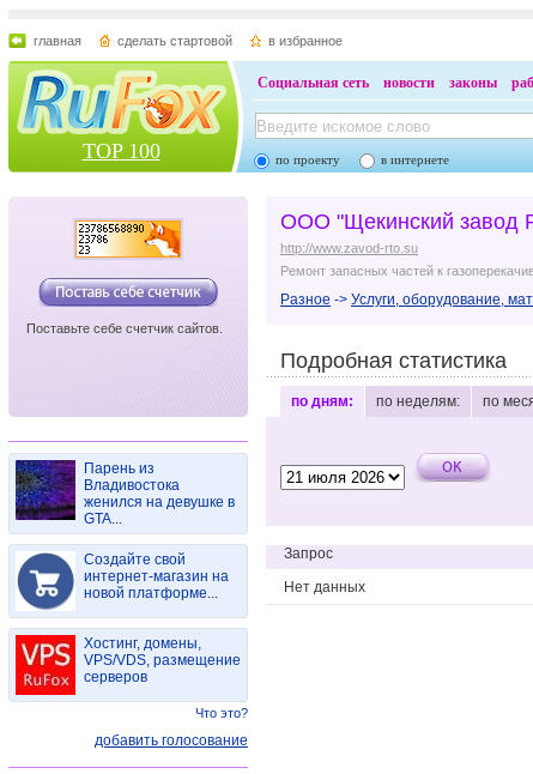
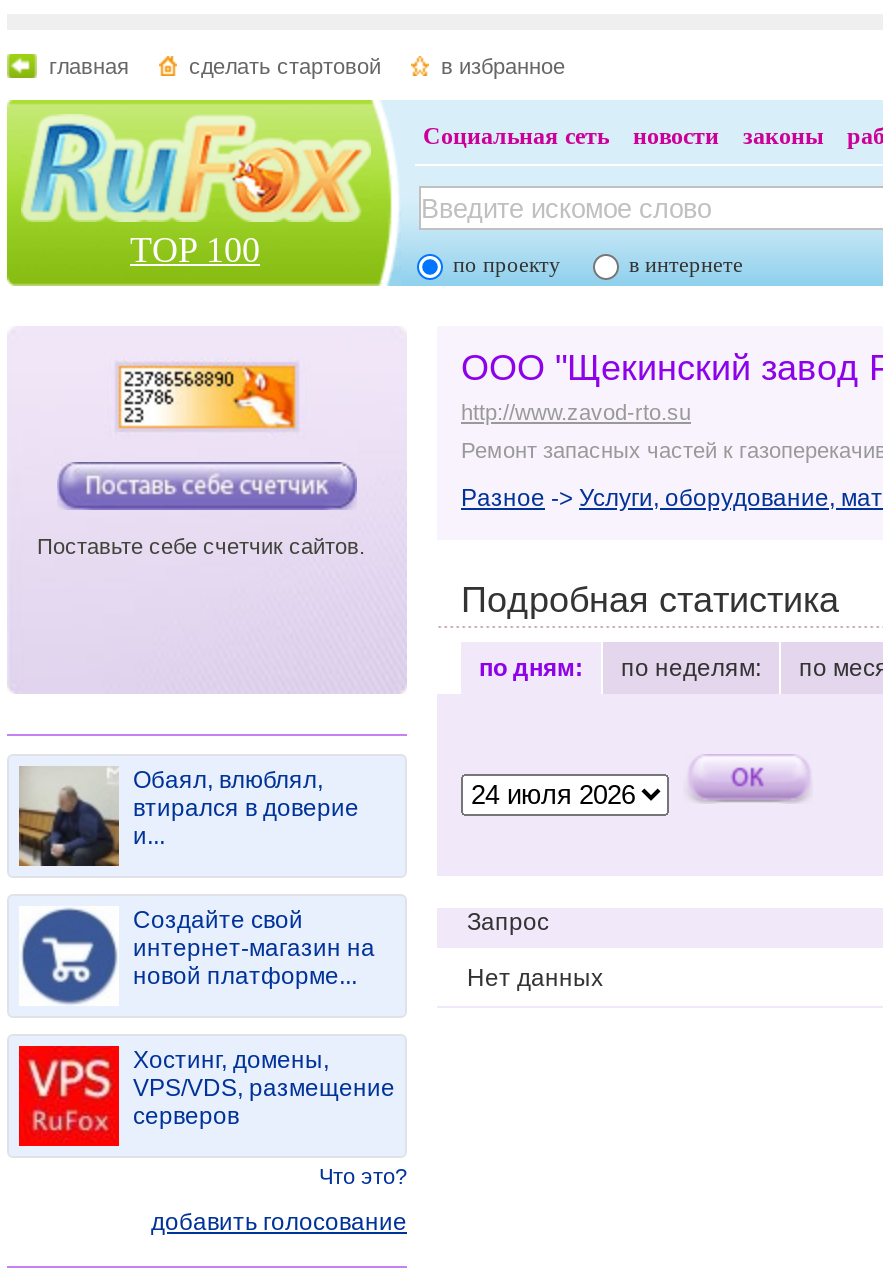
[14,459,235,527] [image] | Парень из | Владивостока | женился на девушке в | GTA... -> [17,766,359,868] [image] | Обаял, влюблял, | втирался в доверие | и...

